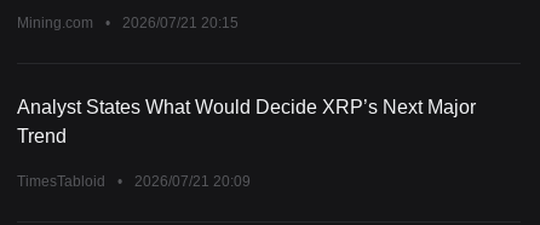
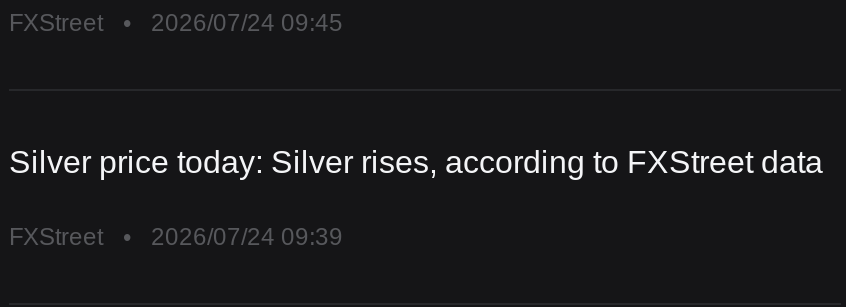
[17,15,93,31] Mining.com -> [9,9,103,37] FXStreet
[122,15,239,31] 2026/07/21 20:15 -> [151,9,343,37] 2026/07/24 09:45
[17,97,476,146] Analyst States What Would Decide XRP’s Next Major | Trend -> [9,145,823,179] Silver price today: Silver rises, according to FXStreet data
[17,173,105,190] TimesTabloid -> [9,223,103,251] FXStreet
[134,173,251,190] 2026/07/21 20:09 -> [151,223,343,251] 2026/07/24 09:39

